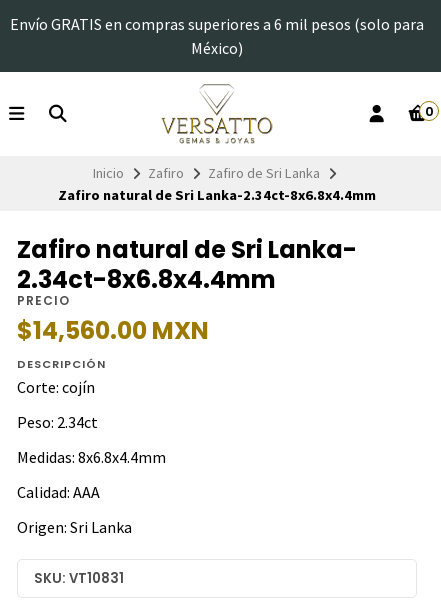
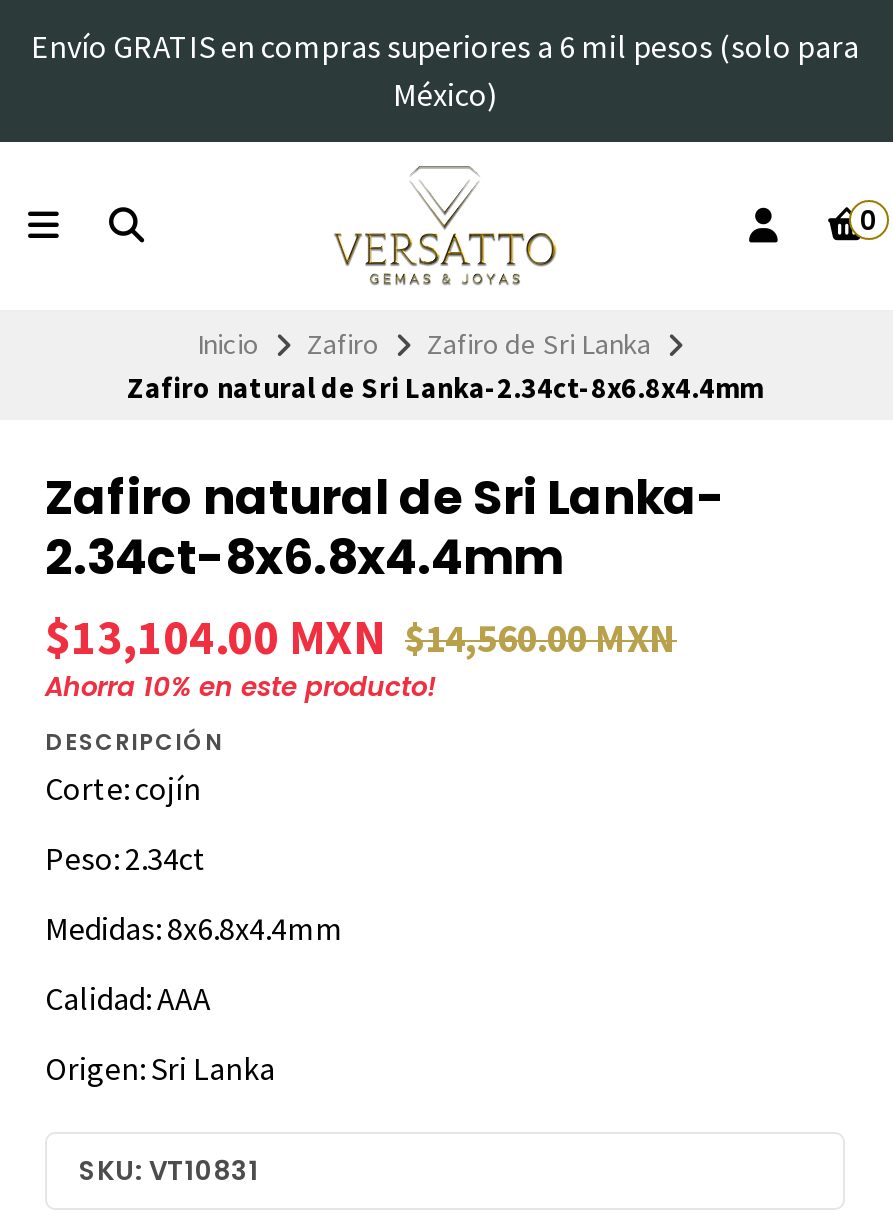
[17,292,209,347] PRECIO | $14,560.00 MXN -> [45,607,677,706] $13,104.00 MXN $14,560.00 MXN | Ahorra 10% en este producto!

